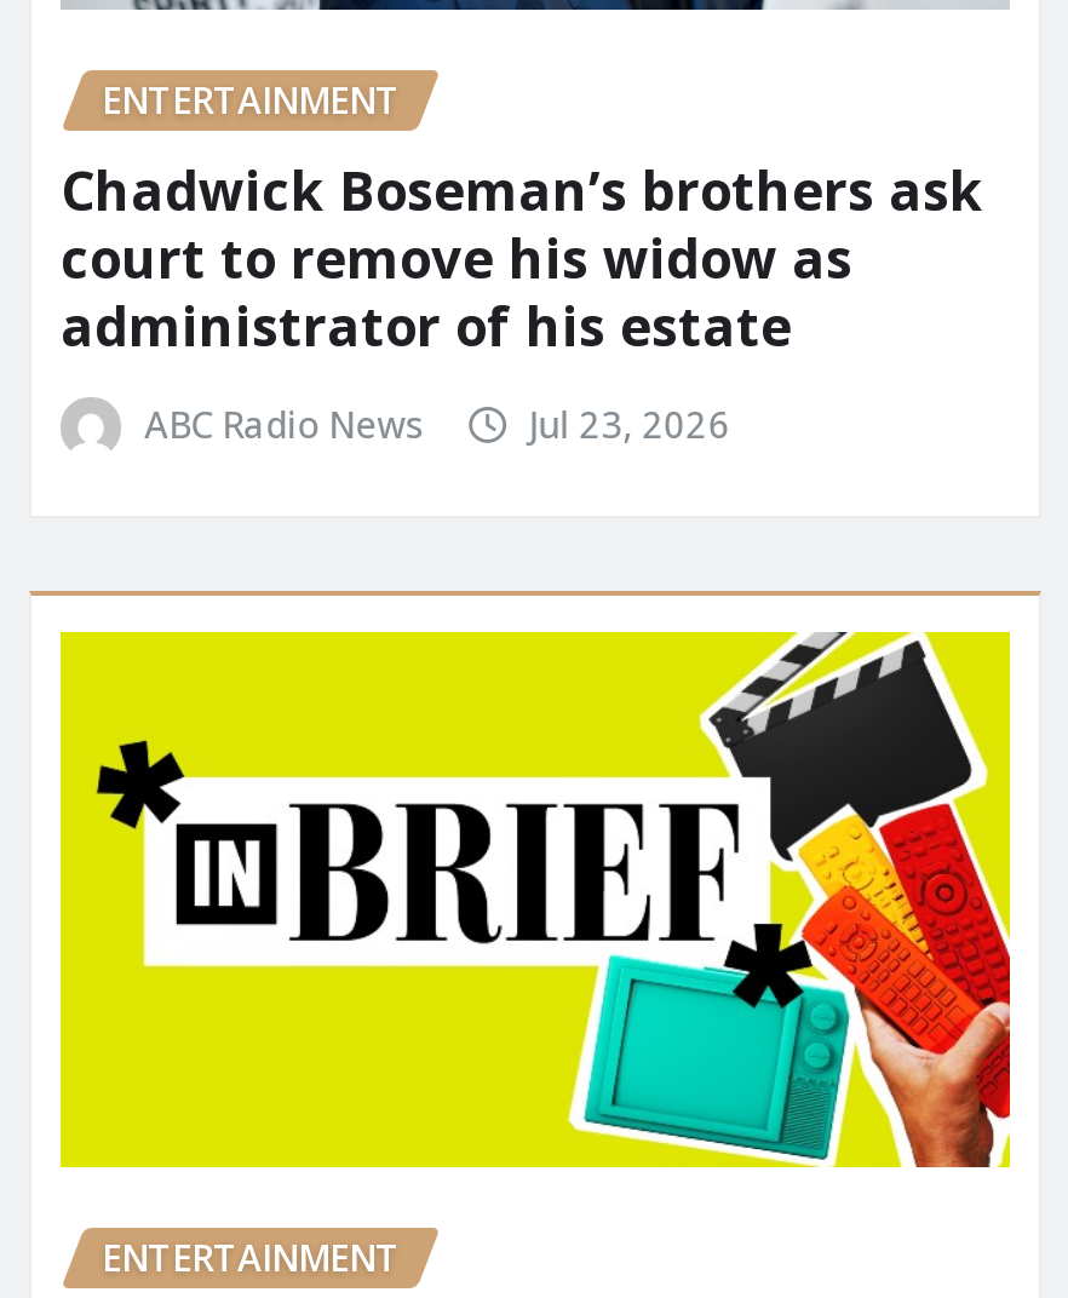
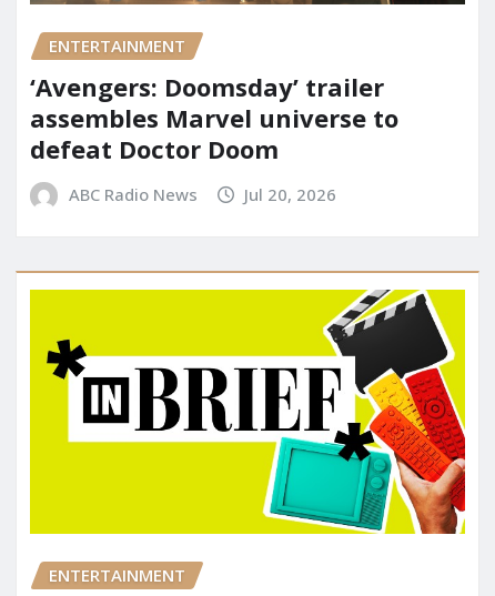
[61,152,983,360] Chadwick Boseman’s brothers ask | court to remove his widow as | administrator of his estate -> [30,69,398,165] ‘Avengers: Doomsday’ trailer | assembles Marvel universe to | defeat Doctor Doom
[528,399,729,447] Jul 23, 2026 -> [244,183,337,205] Jul 20, 2026

